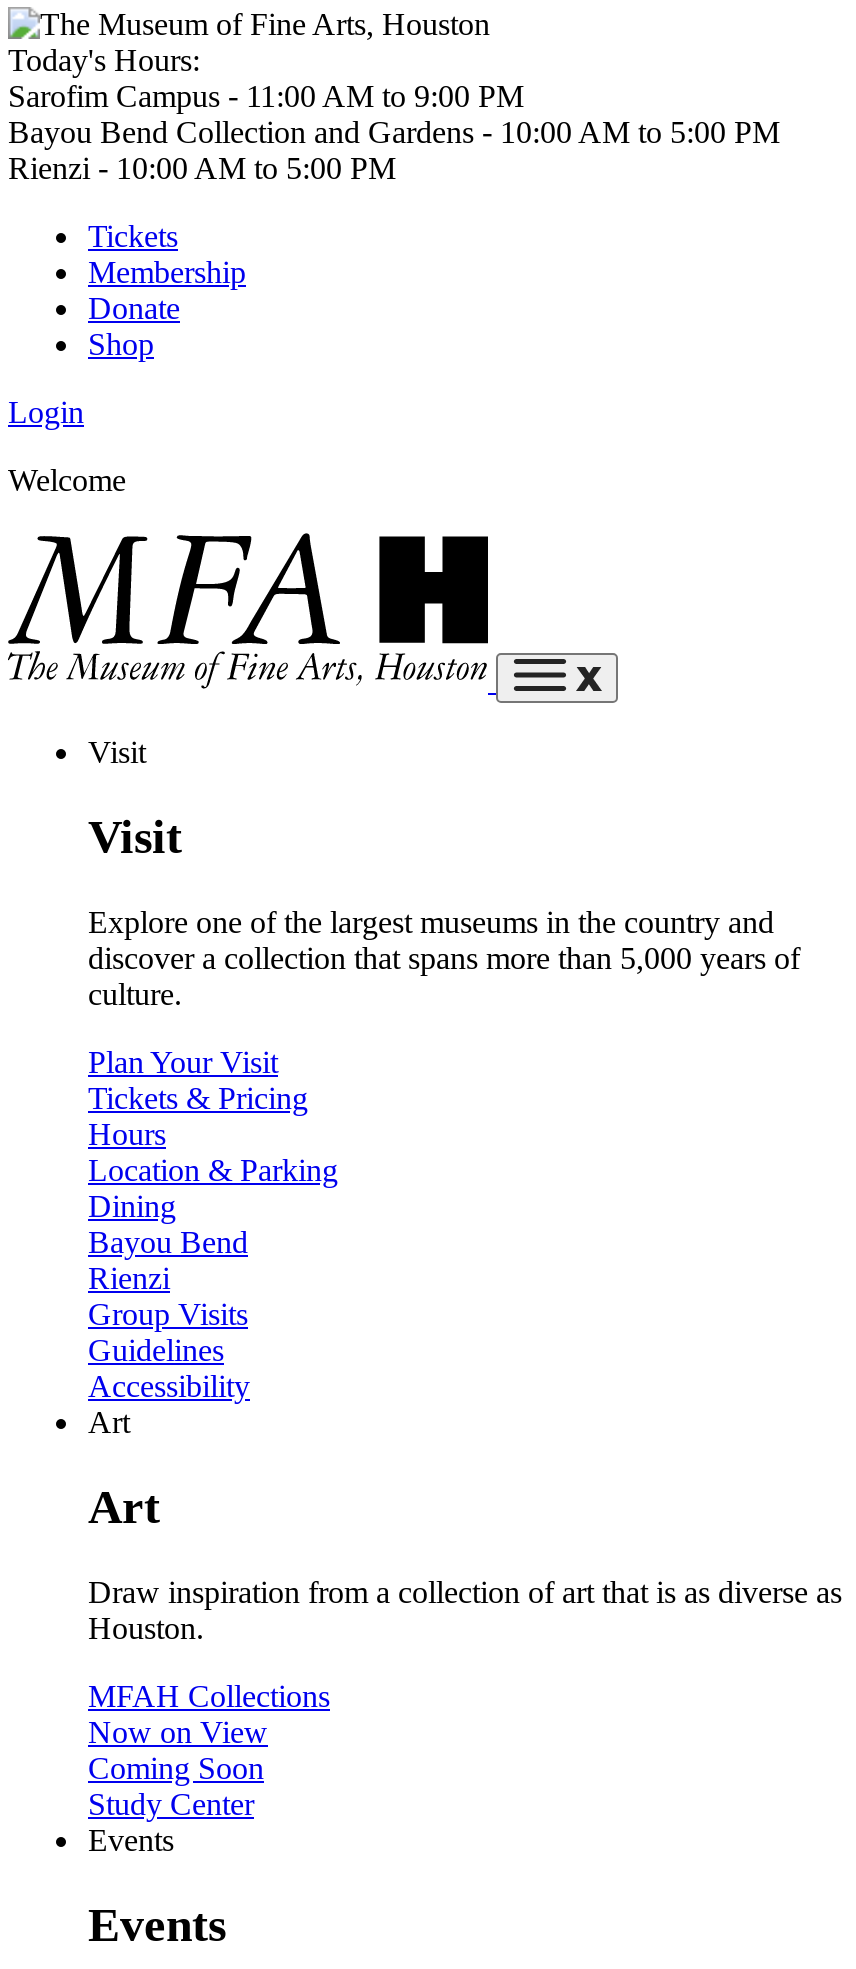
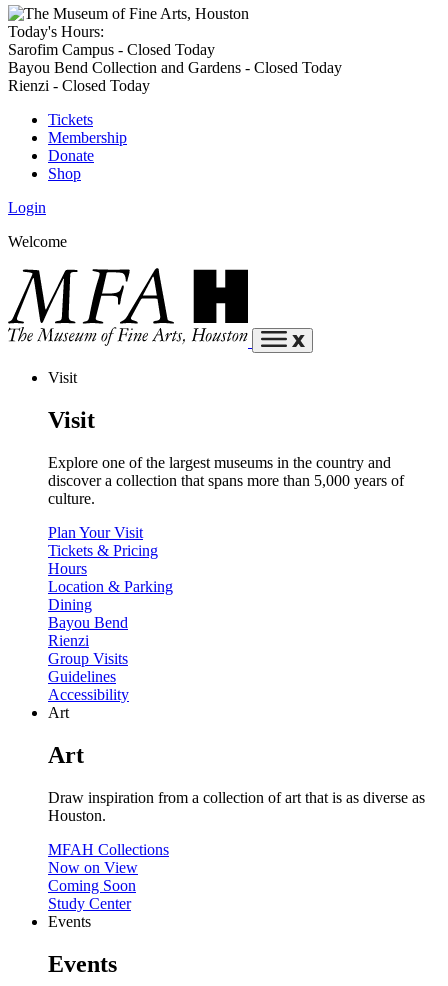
[8,79,780,185] Sarofim Campus - 11:00 AM to 9:00 PM | Bayou Bend Collection and Gardens - 10:00 AM to 5:00 PM | Rienzi - 10:00 AM to 5:00 PM -> [8,41,342,94] Sarofim Campus - Closed Today | Bayou Bend Collection and Gardens - Closed Today | Rienzi - Closed Today

